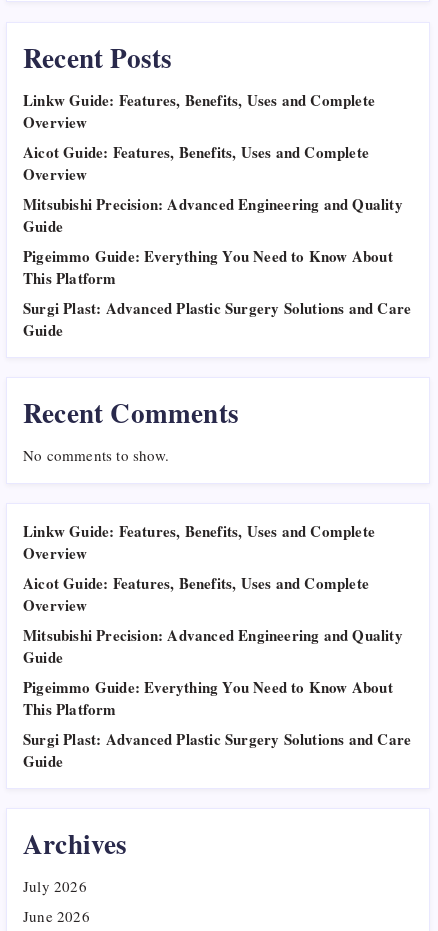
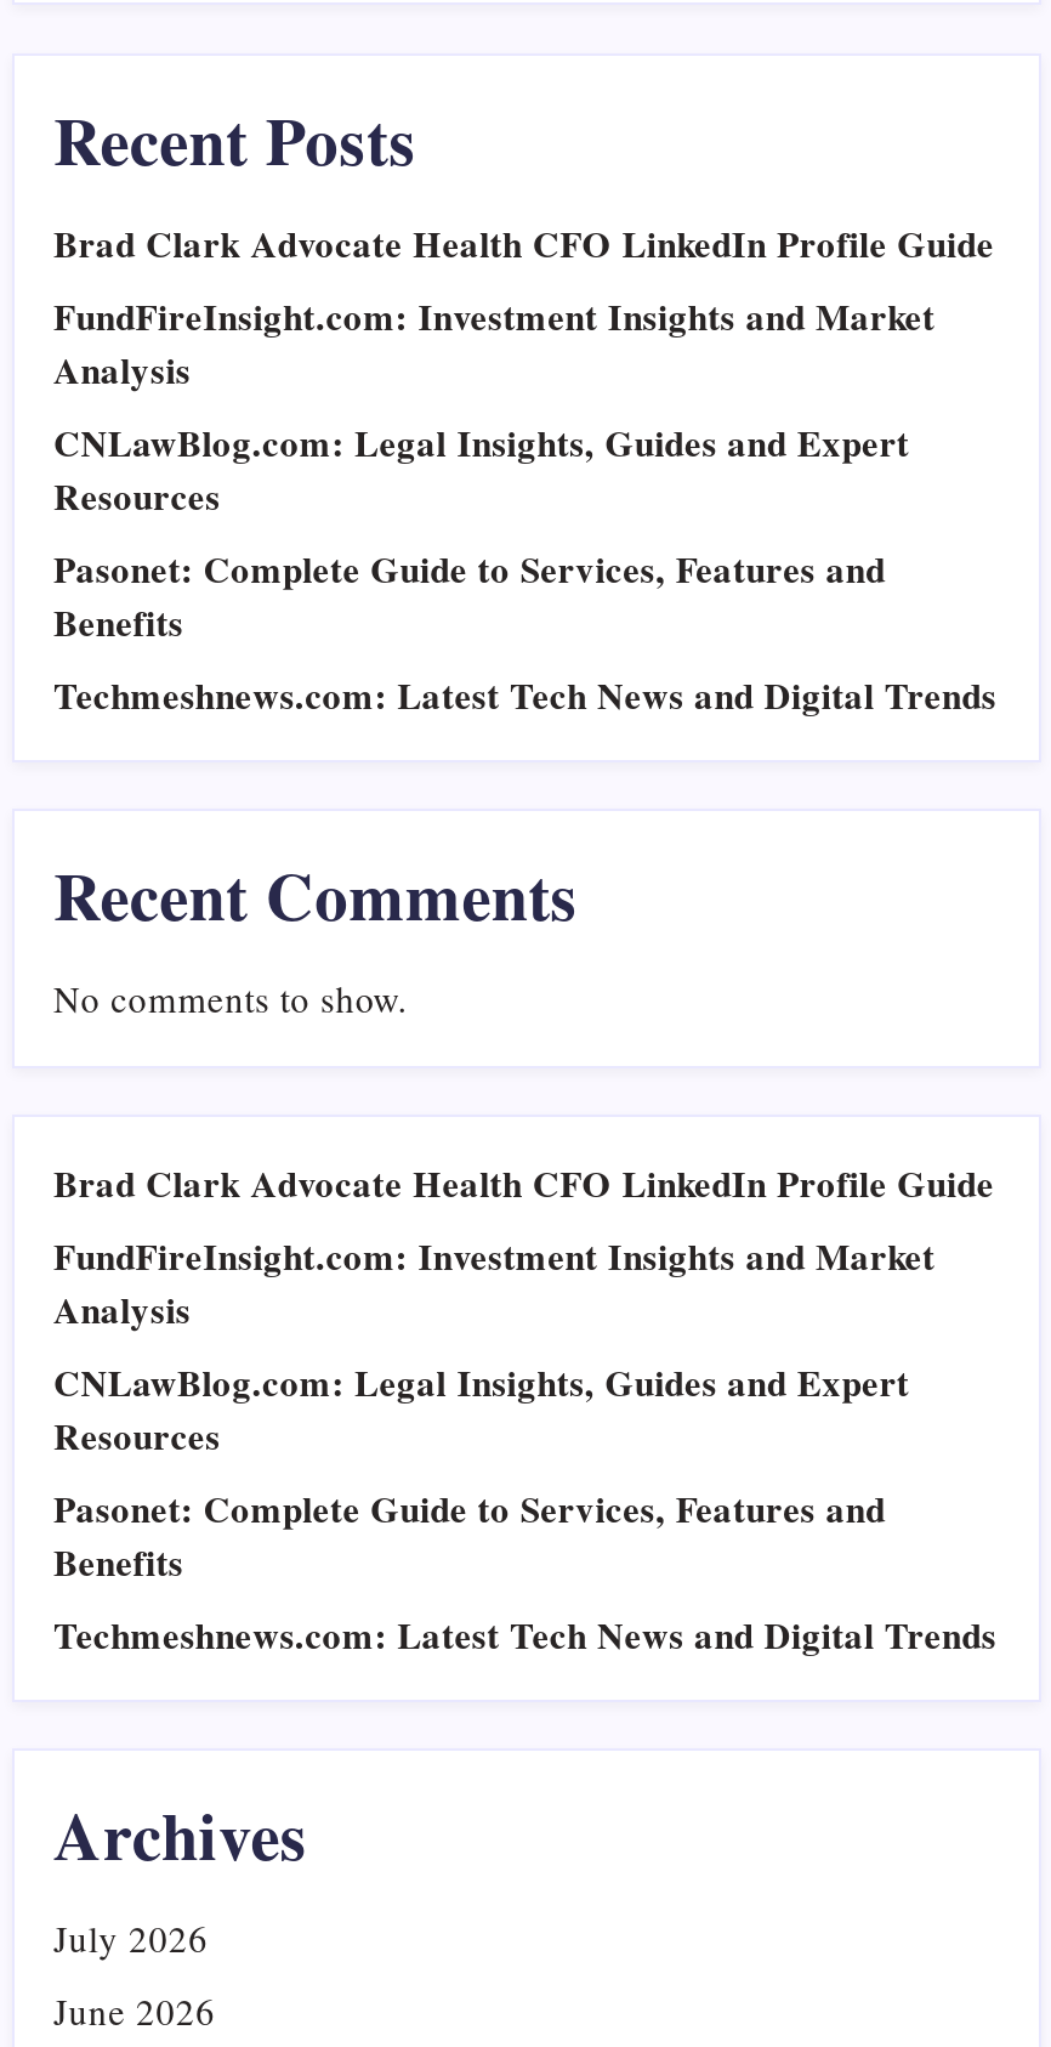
[23,89,411,341] Linkw Guide: Features, Benefits, Uses and Complete | Overview | Aicot Guide: Features, Benefits, Uses and Complete | Overview | Mitsubishi Precision: Advanced Engineering and Quality | Guide | Pigeimmo Guide: Everything You Need to Know About | This Platform | Surgi Plast: Advanced Plastic Surgery Solutions and Care | Guide -> [53,215,997,720] Brad Clark Advocate Health CFO LinkedIn Profile Guide | FundFireInsight.com: Investment Insights and Market | Analysis | CNLawBlog.com: Legal Insights, Guides and Expert | Resources | Pasonet: Complete Guide to Services, Features and | Benefits | Techmeshnews.com: Latest Tech News and Digital Trends
[23,520,411,772] Linkw Guide: Features, Benefits, Uses and Complete | Overview | Aicot Guide: Features, Benefits, Uses and Complete | Overview | Mitsubishi Precision: Advanced Engineering and Quality | Guide | Pigeimmo Guide: Everything You Need to Know About | This Platform | Surgi Plast: Advanced Plastic Surgery Solutions and Care | Guide -> [53,1156,997,1661] Brad Clark Advocate Health CFO LinkedIn Profile Guide | FundFireInsight.com: Investment Insights and Market | Analysis | CNLawBlog.com: Legal Insights, Guides and Expert | Resources | Pasonet: Complete Guide to Services, Features and | Benefits | Techmeshnews.com: Latest Tech News and Digital Trends

